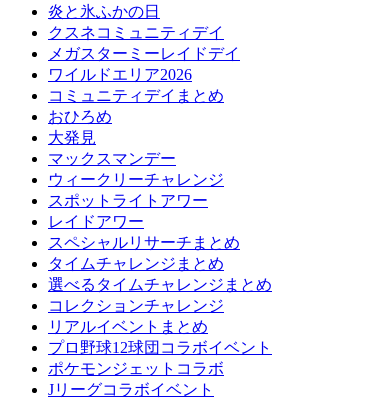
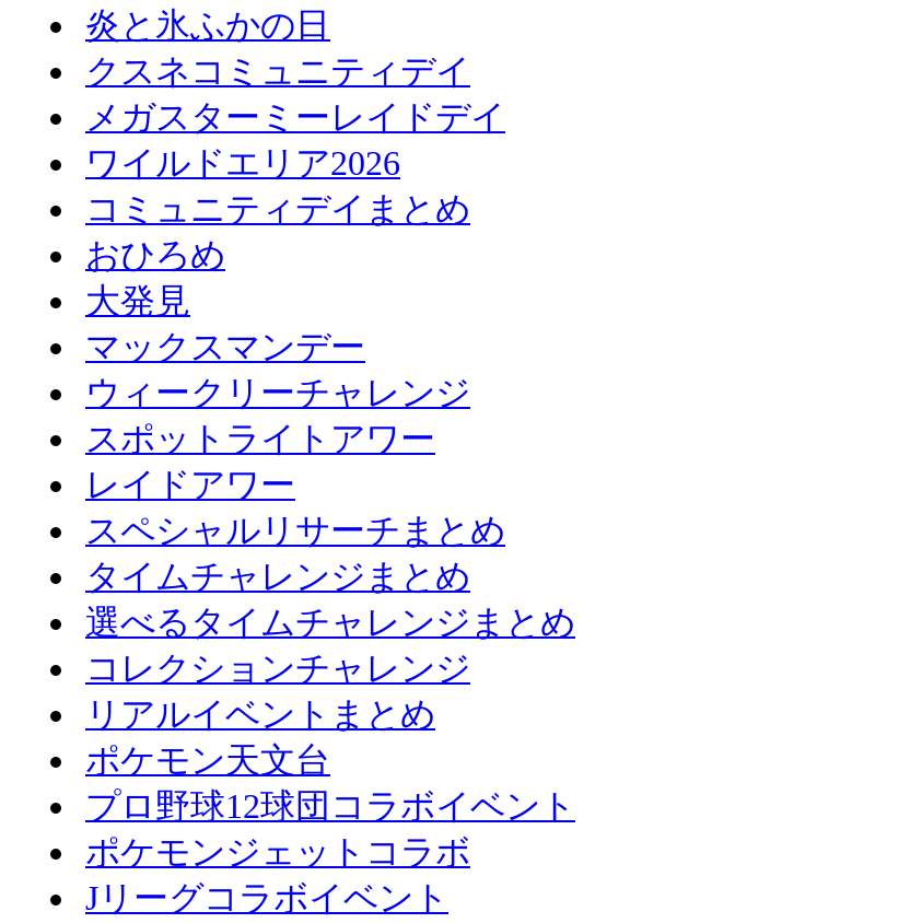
none -> [85,741,330,779] ポケモン天文台

